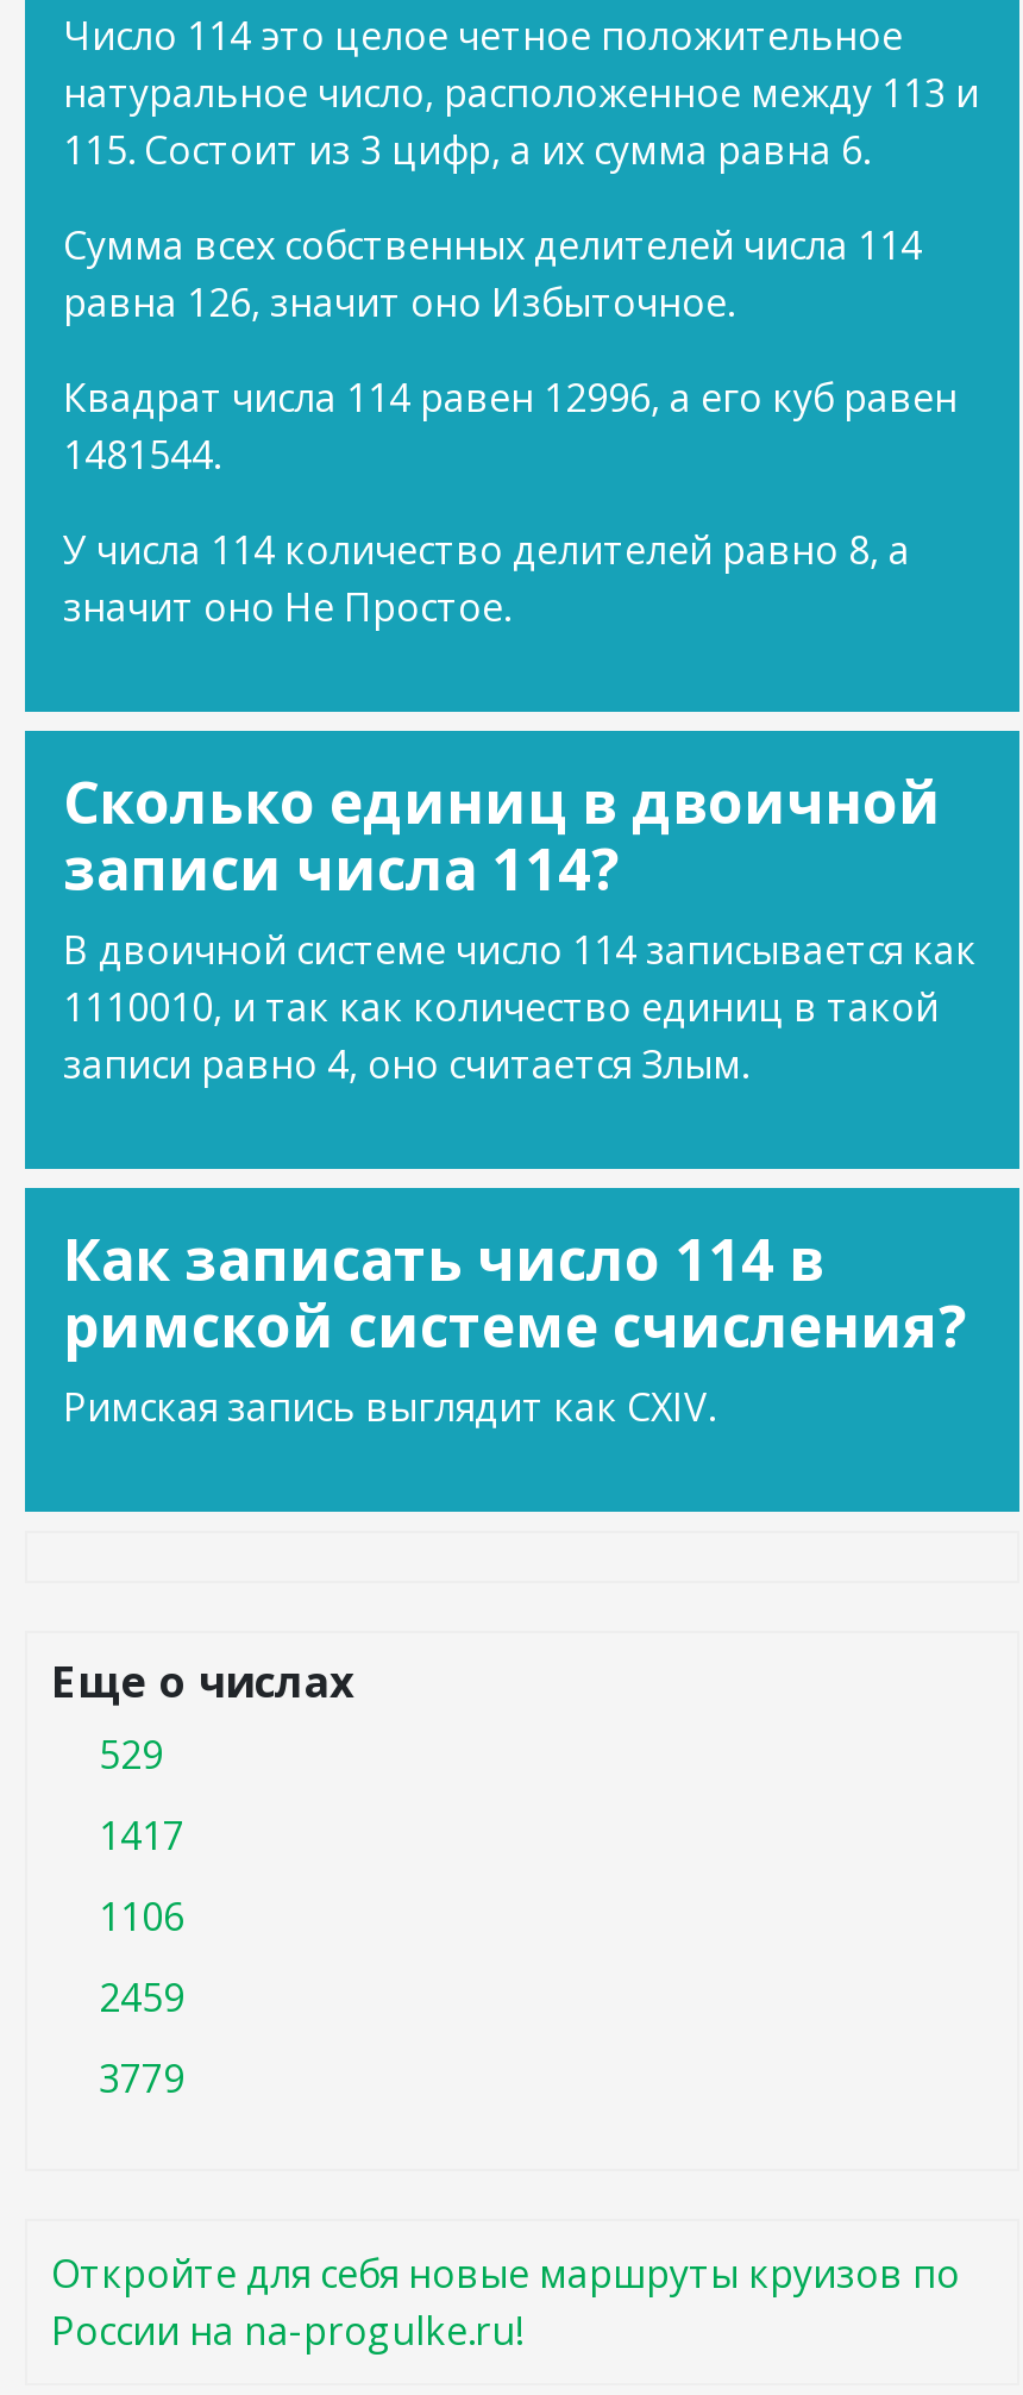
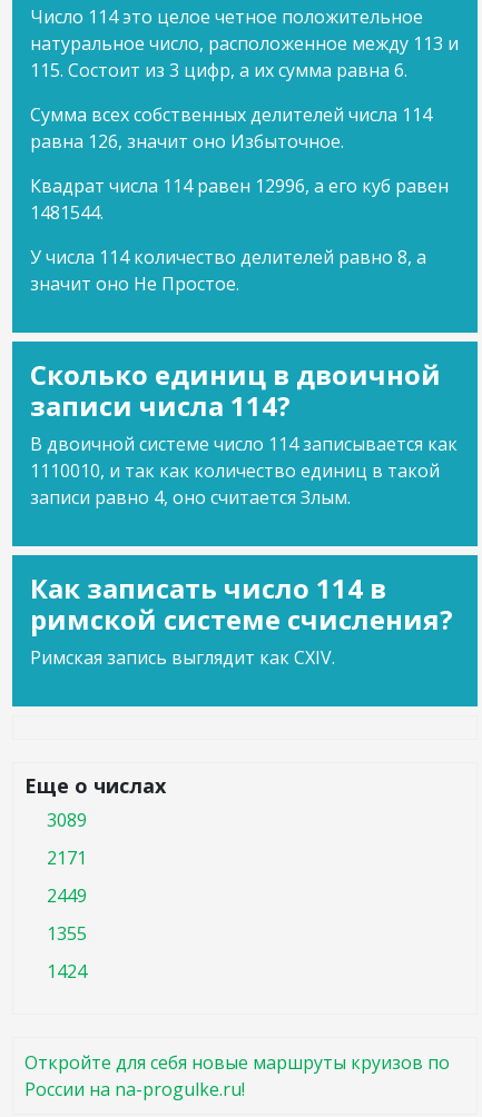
[99,1728,163,1781] 529 -> [47,808,87,832] 3089
[99,1809,184,1862] 1417 -> [47,846,87,870] 2171
[99,1890,184,1943] 1106 -> [47,883,87,908] 2449
[99,1971,184,2024] 2459 -> [47,921,87,946] 1355
[99,2052,184,2105] 3779 -> [47,959,87,983] 1424

